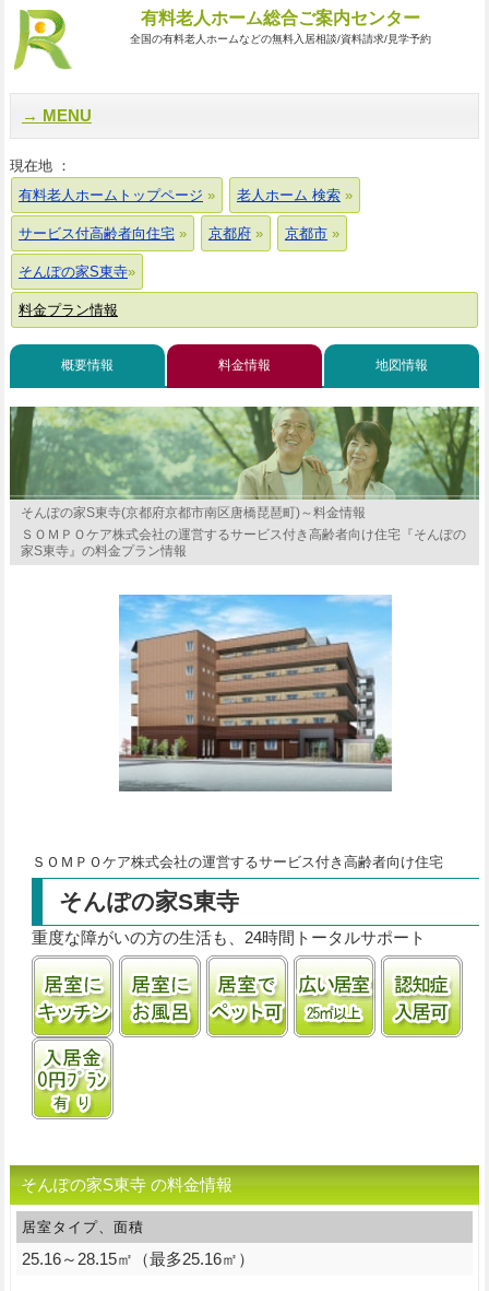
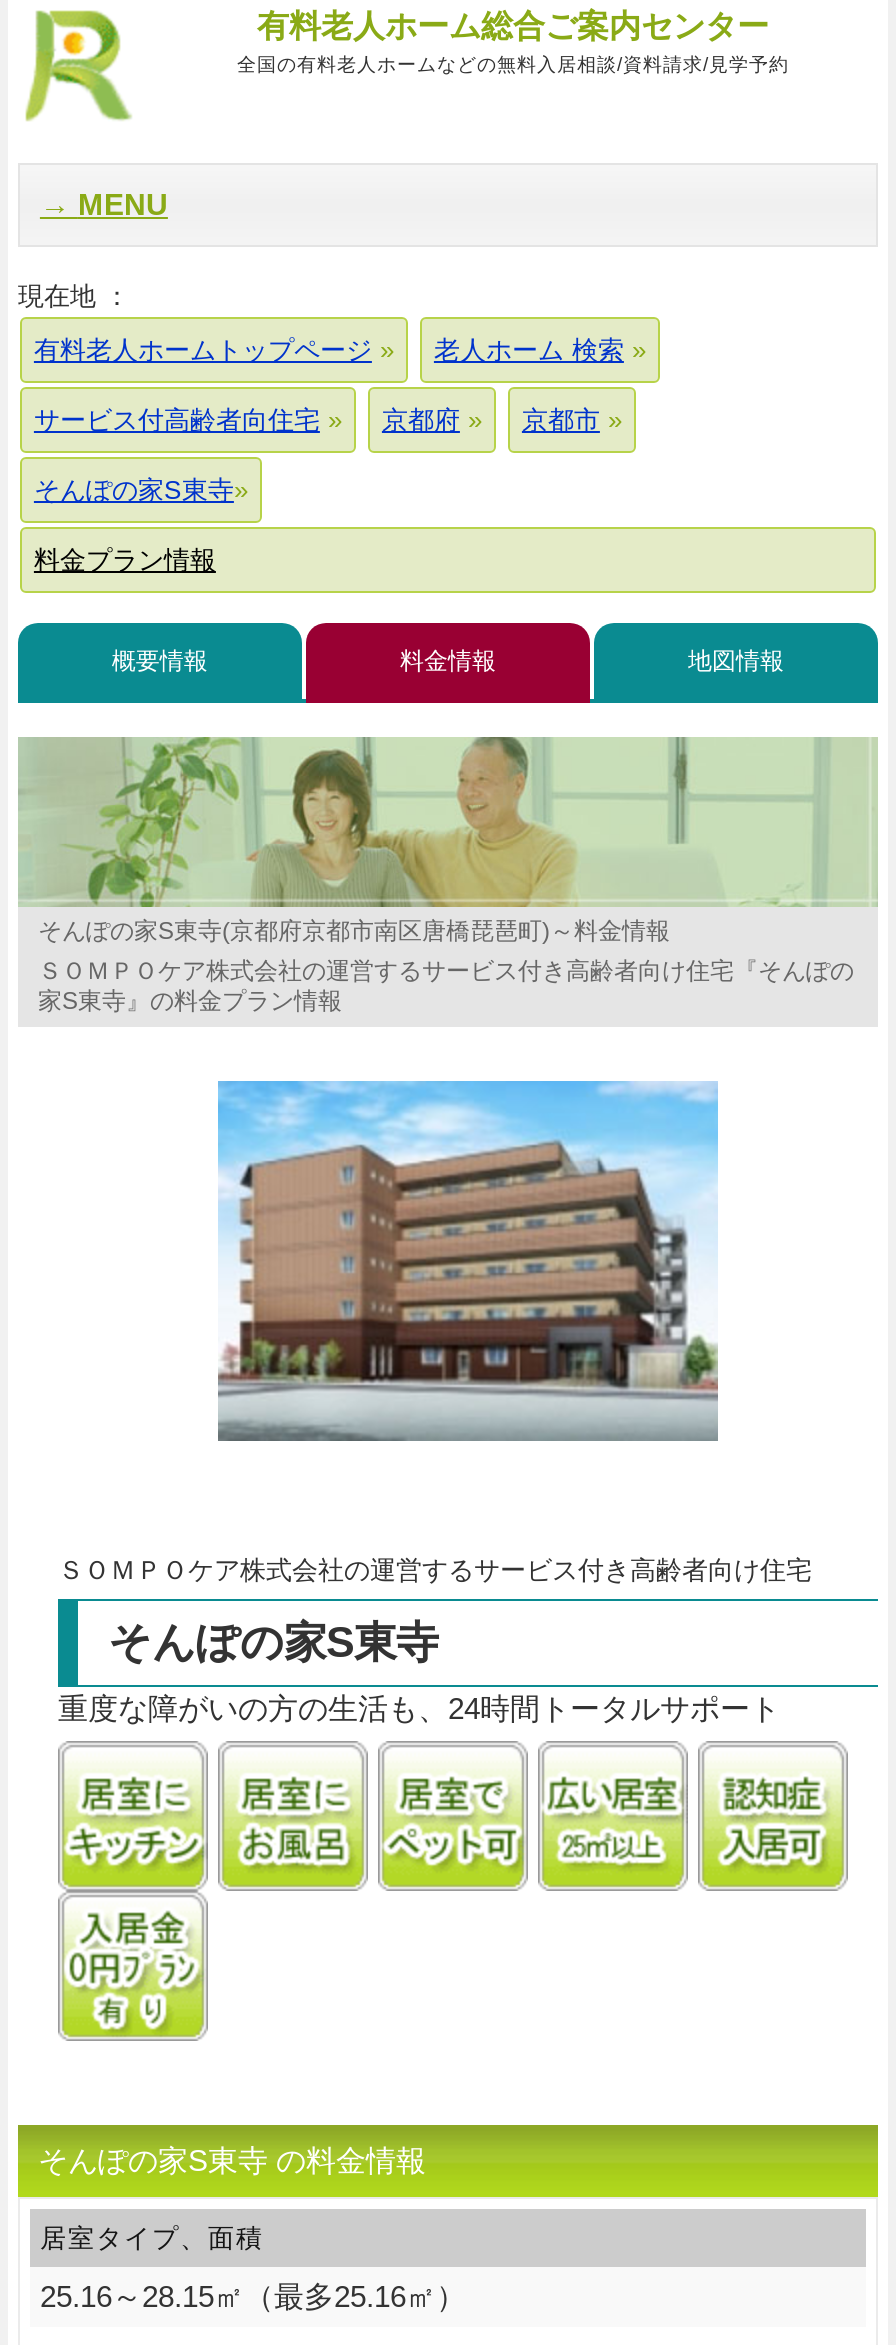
[10,407,479,501] [image] -> [20,737,876,907] [image]

